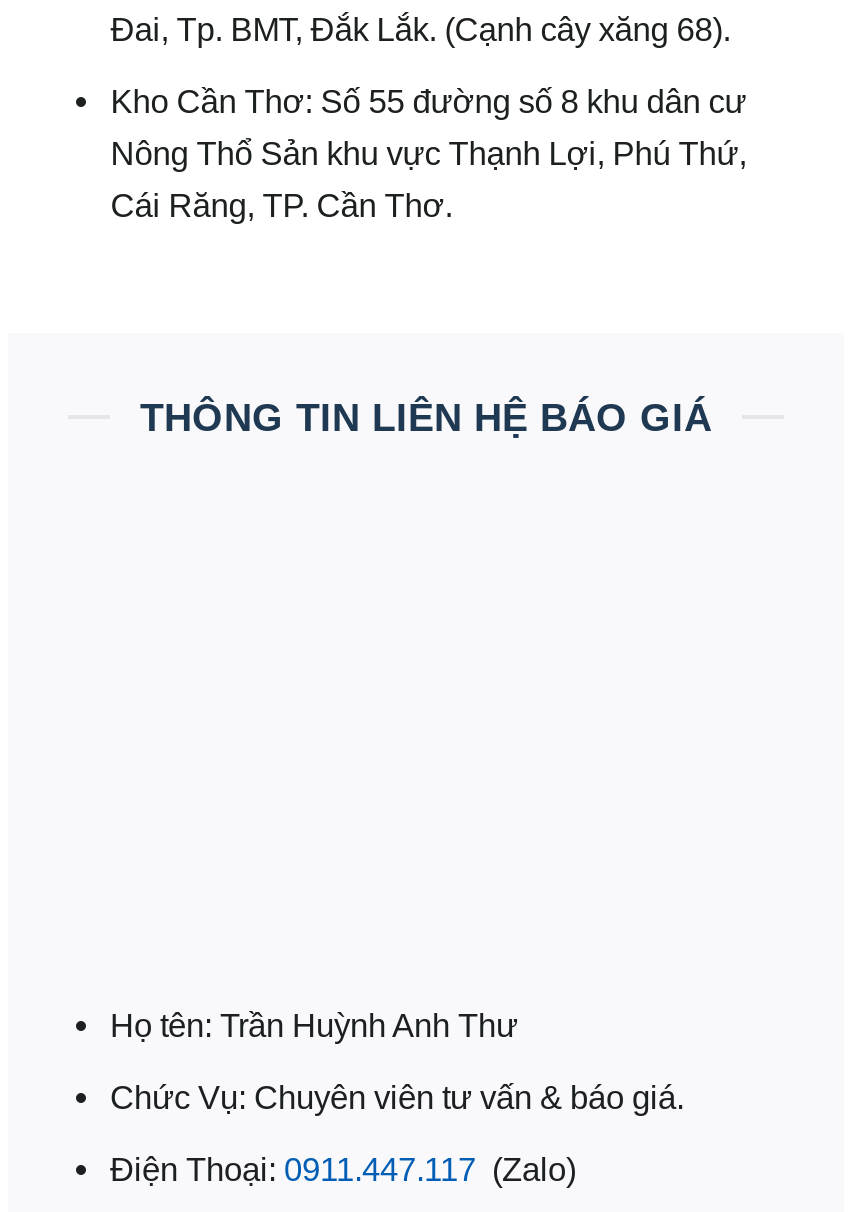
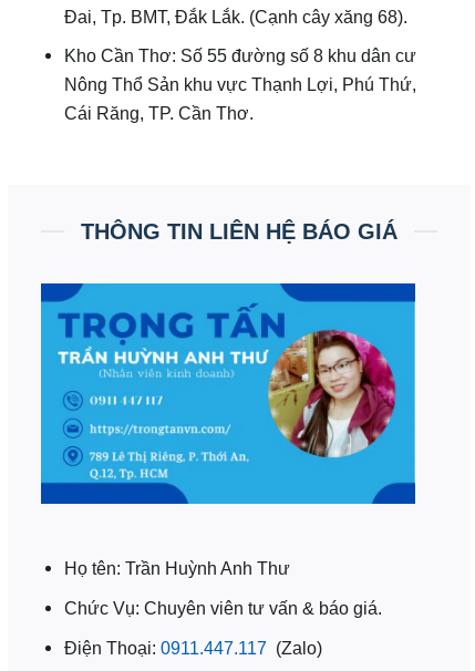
none -> [40,282,416,505] [image]

